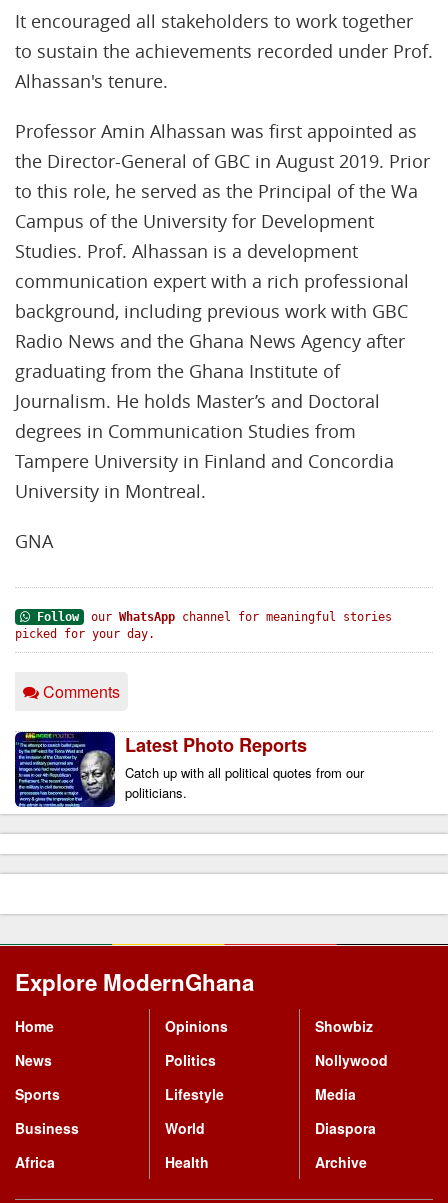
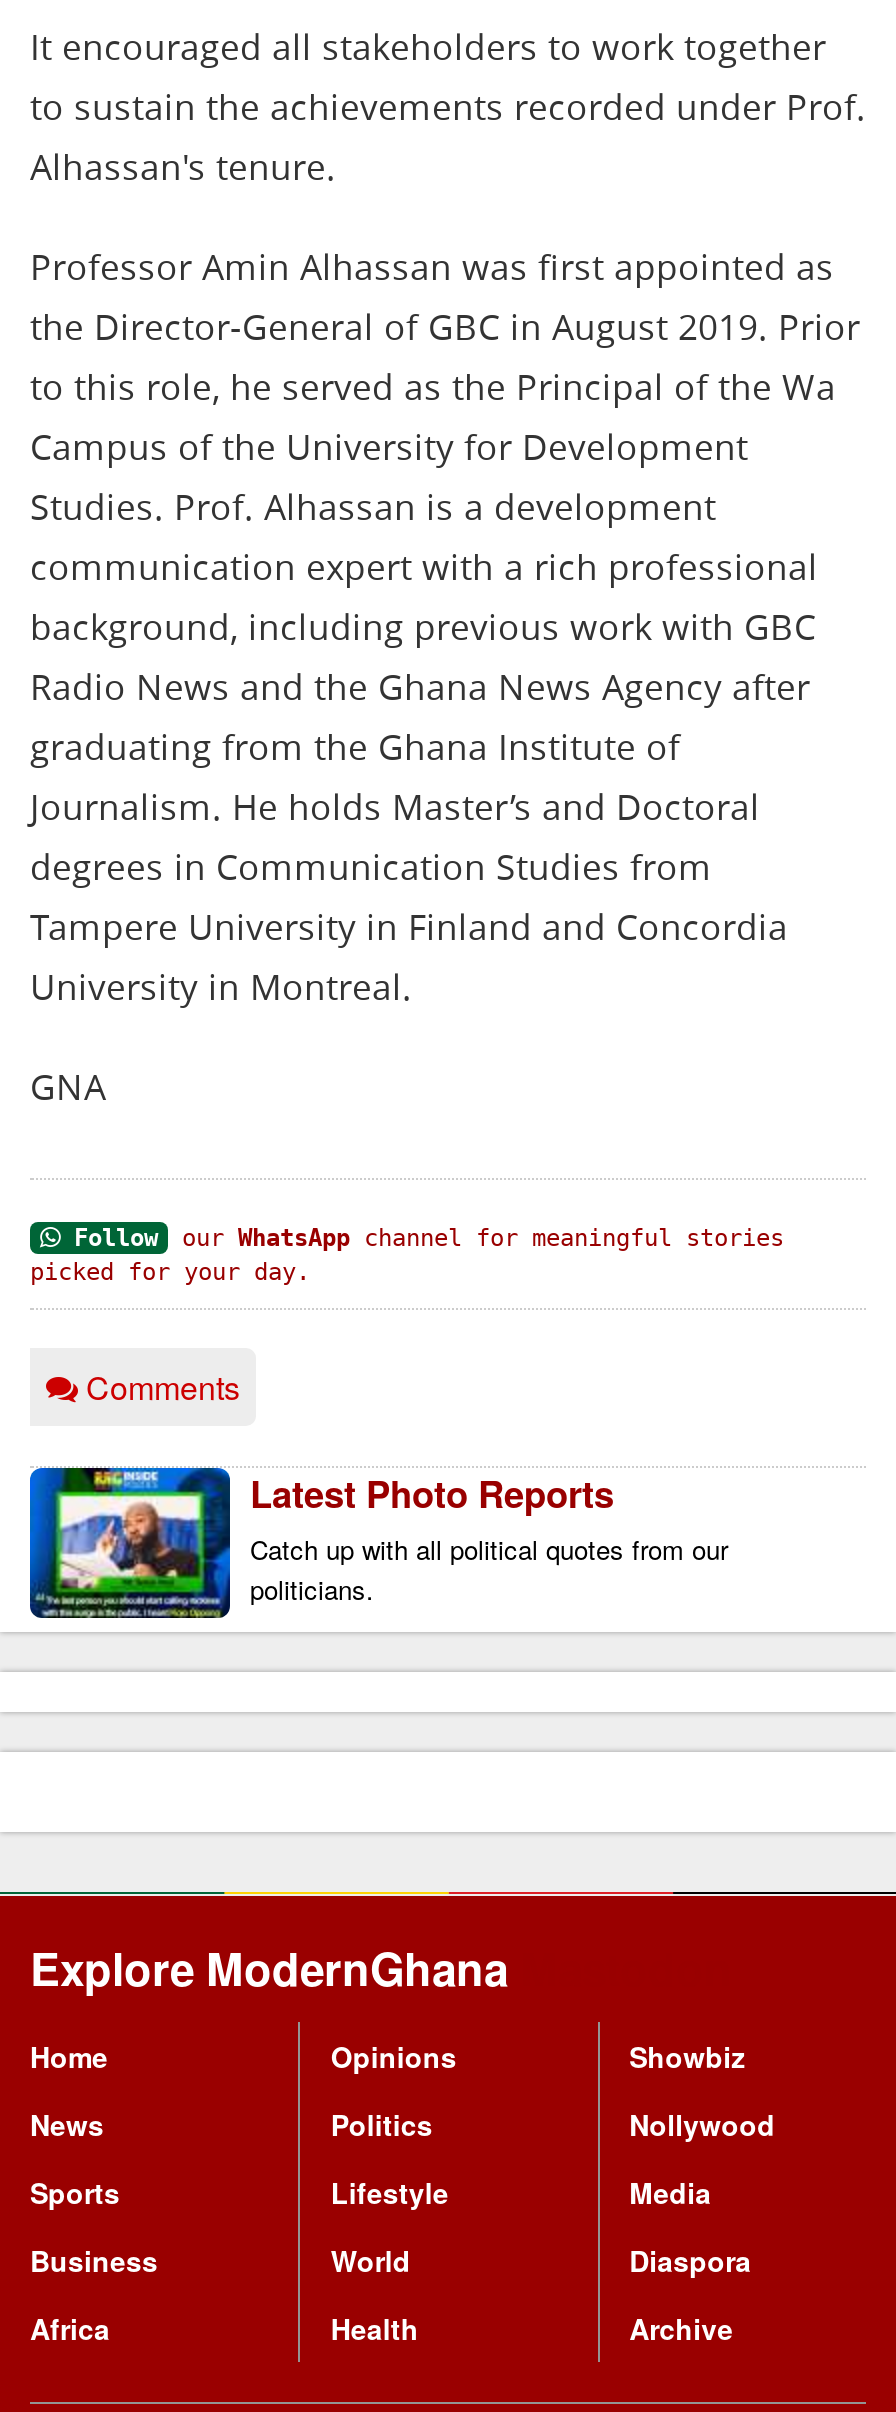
[14,731,116,808] [image] -> [28,1466,232,1620] [image]

